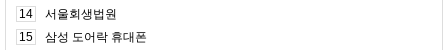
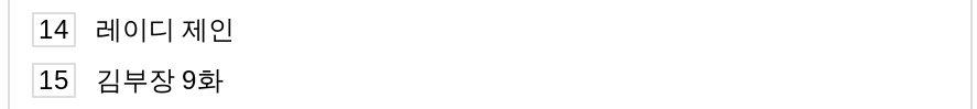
[45,7,117,21] 서울회생법원 -> [96,14,235,45] 레이디 제인
[45,30,147,44] 삼성 도어락 휴대폰 -> [96,65,224,96] 김부장 9화

